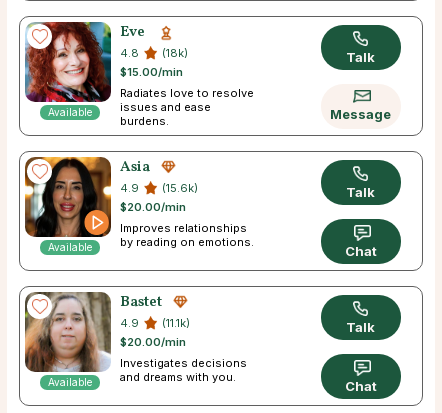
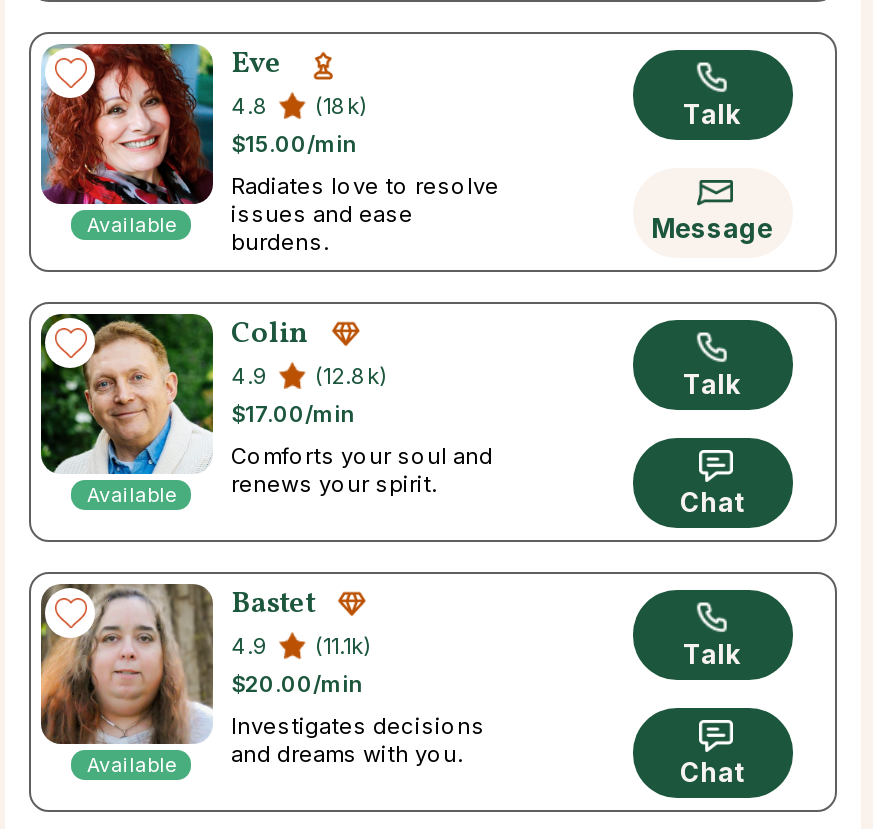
[24,156,150,238] [image] | Asia -> [39,312,309,476] [image] | Colin
[120,181,198,214] (15.6k) | $20.00/min -> [231,362,387,428] (12.8k) | $17.00/min
[120,221,254,249] Improves relationships | by reading on emotions. -> [231,442,493,498] Comforts your soul and | renews your spirit.

